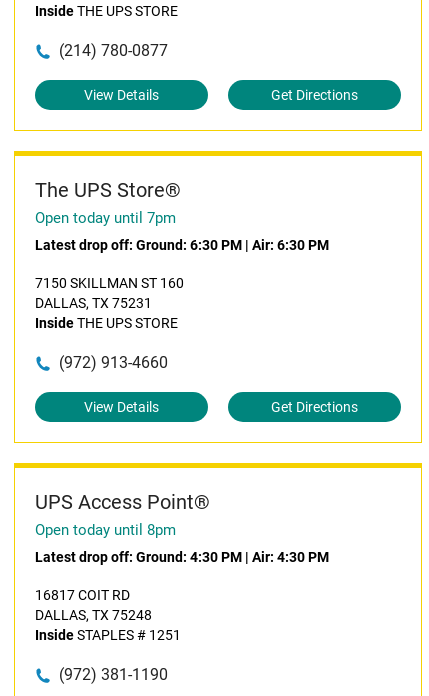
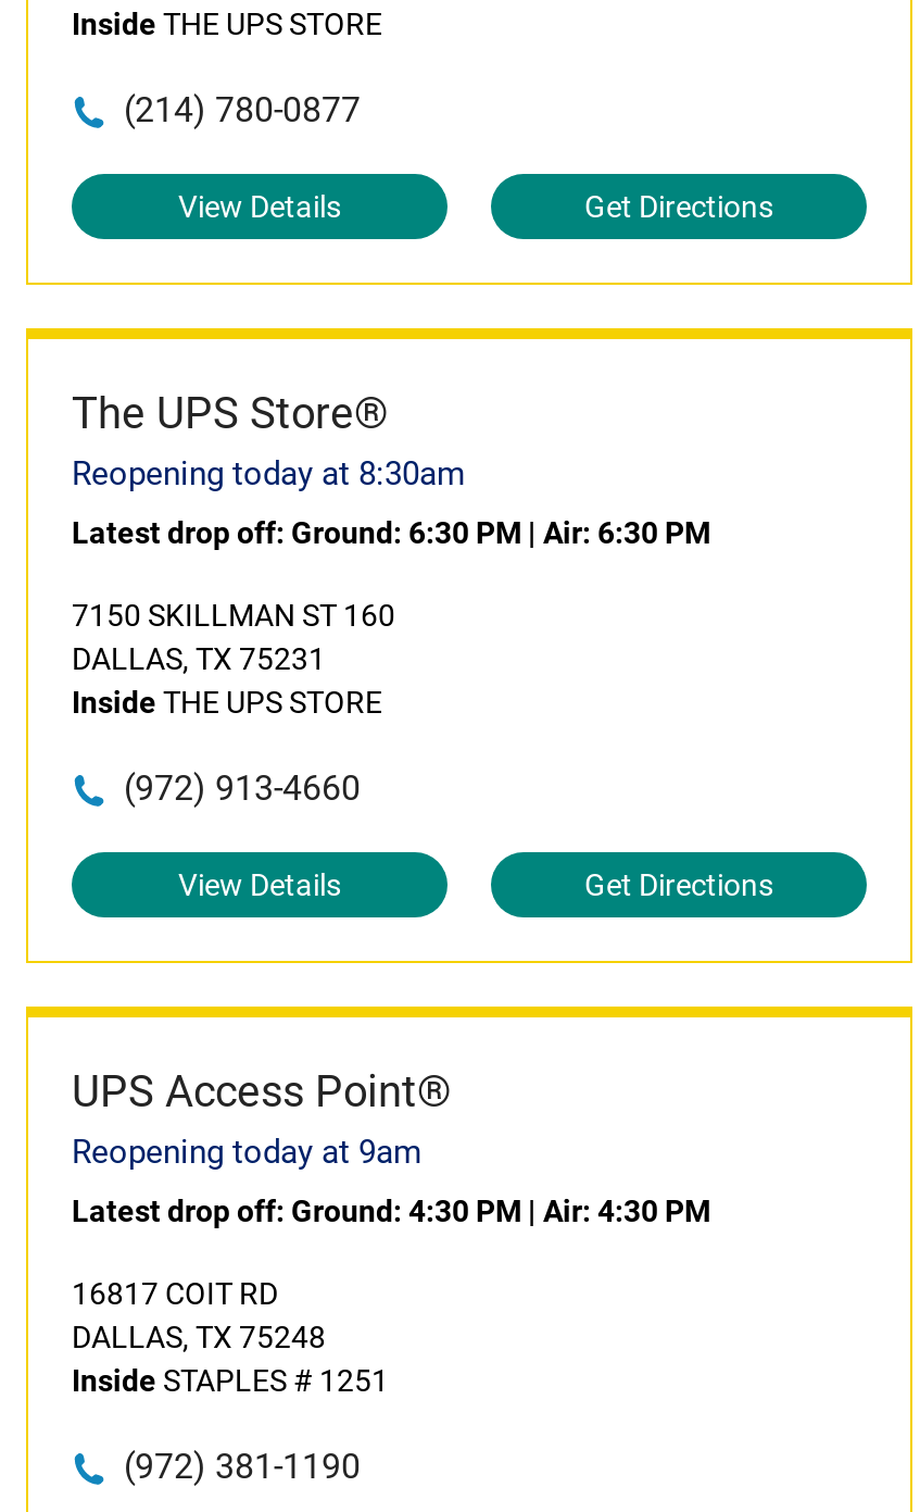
[35,209,176,227] Open today until 7pm -> [72,454,465,493] Reopening today at 8:30am
[35,521,176,539] Open today until 8pm -> [72,1133,421,1172] Reopening today at 9am

